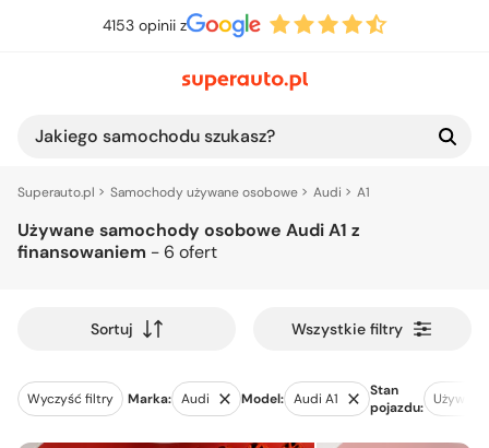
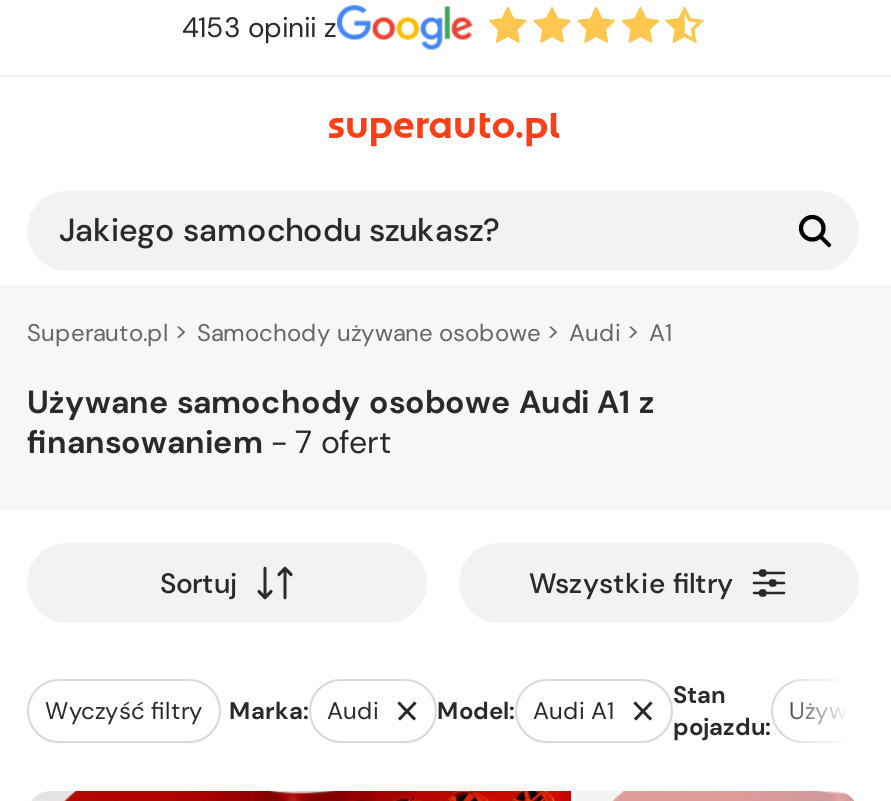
[17,240,217,263] finansowaniem - 6 ofert -> [27,421,391,463] finansowaniem - 7 ofert

